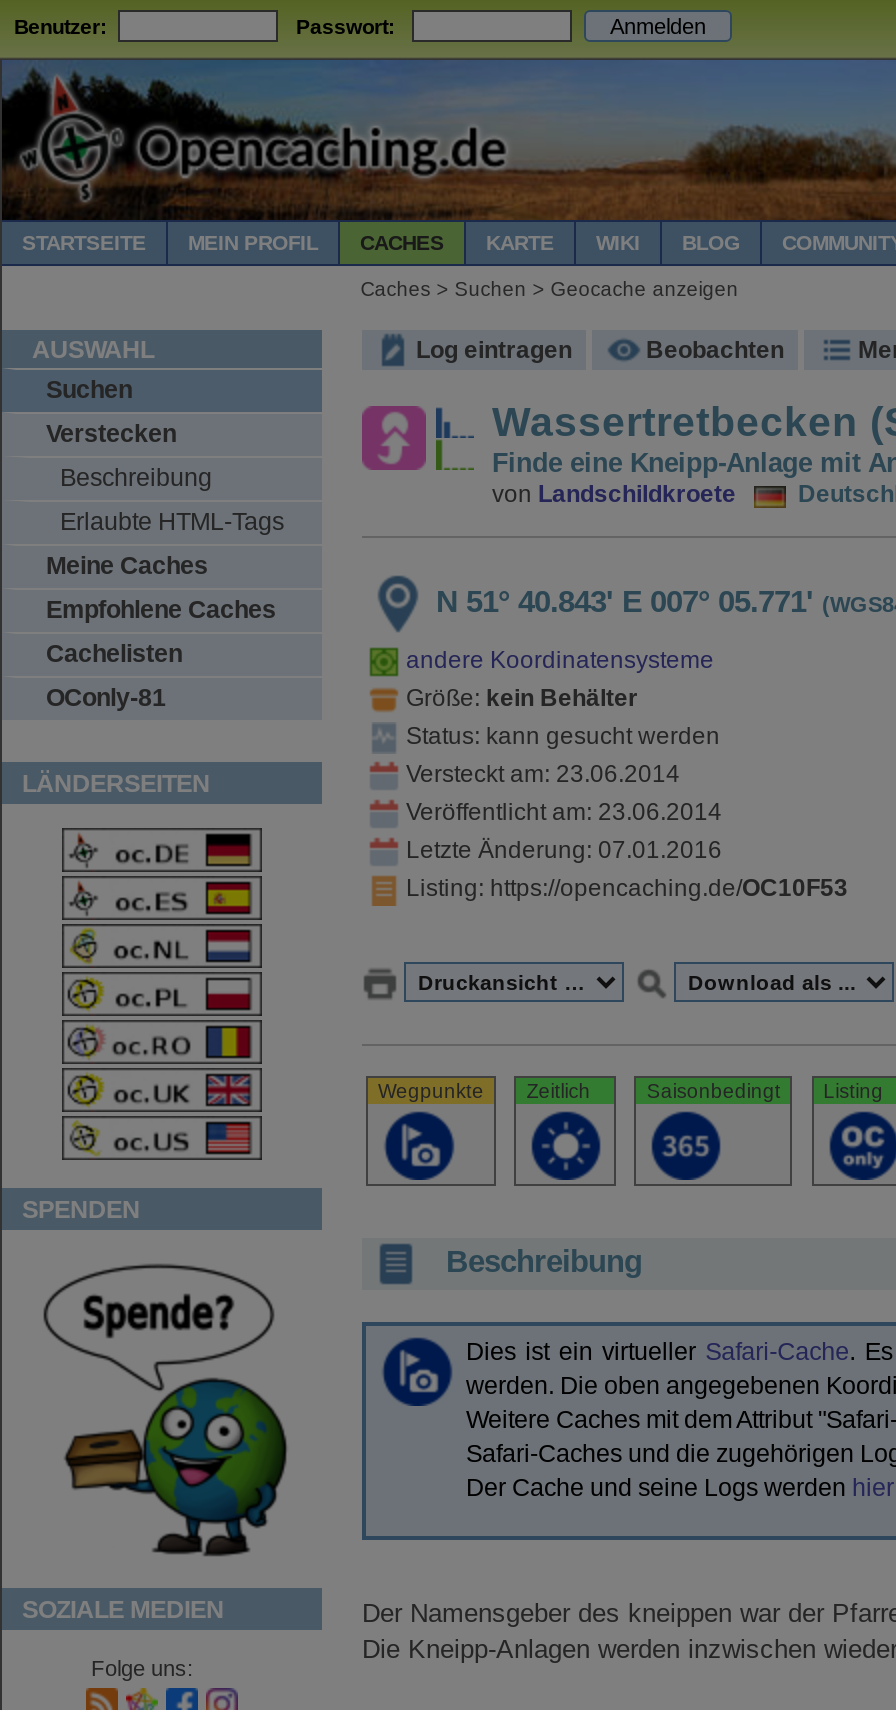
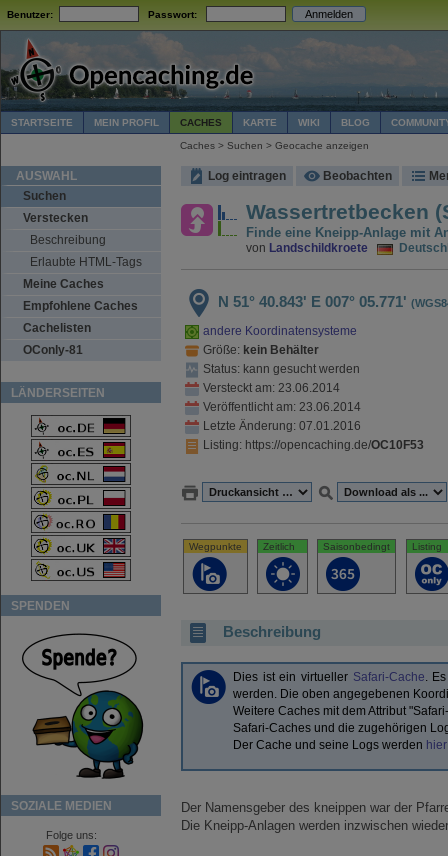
[6,60,890,222] [image] -> [3,32,445,112] [image]

